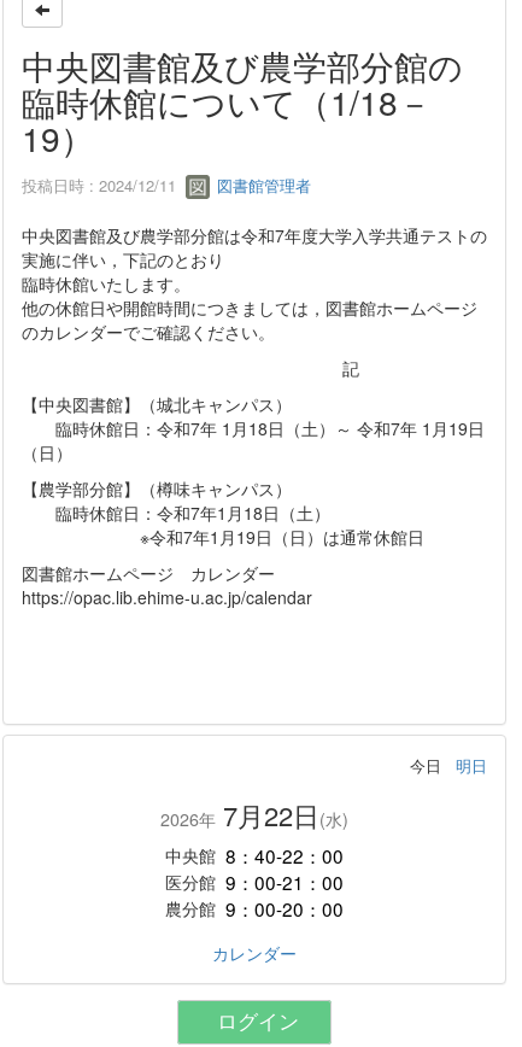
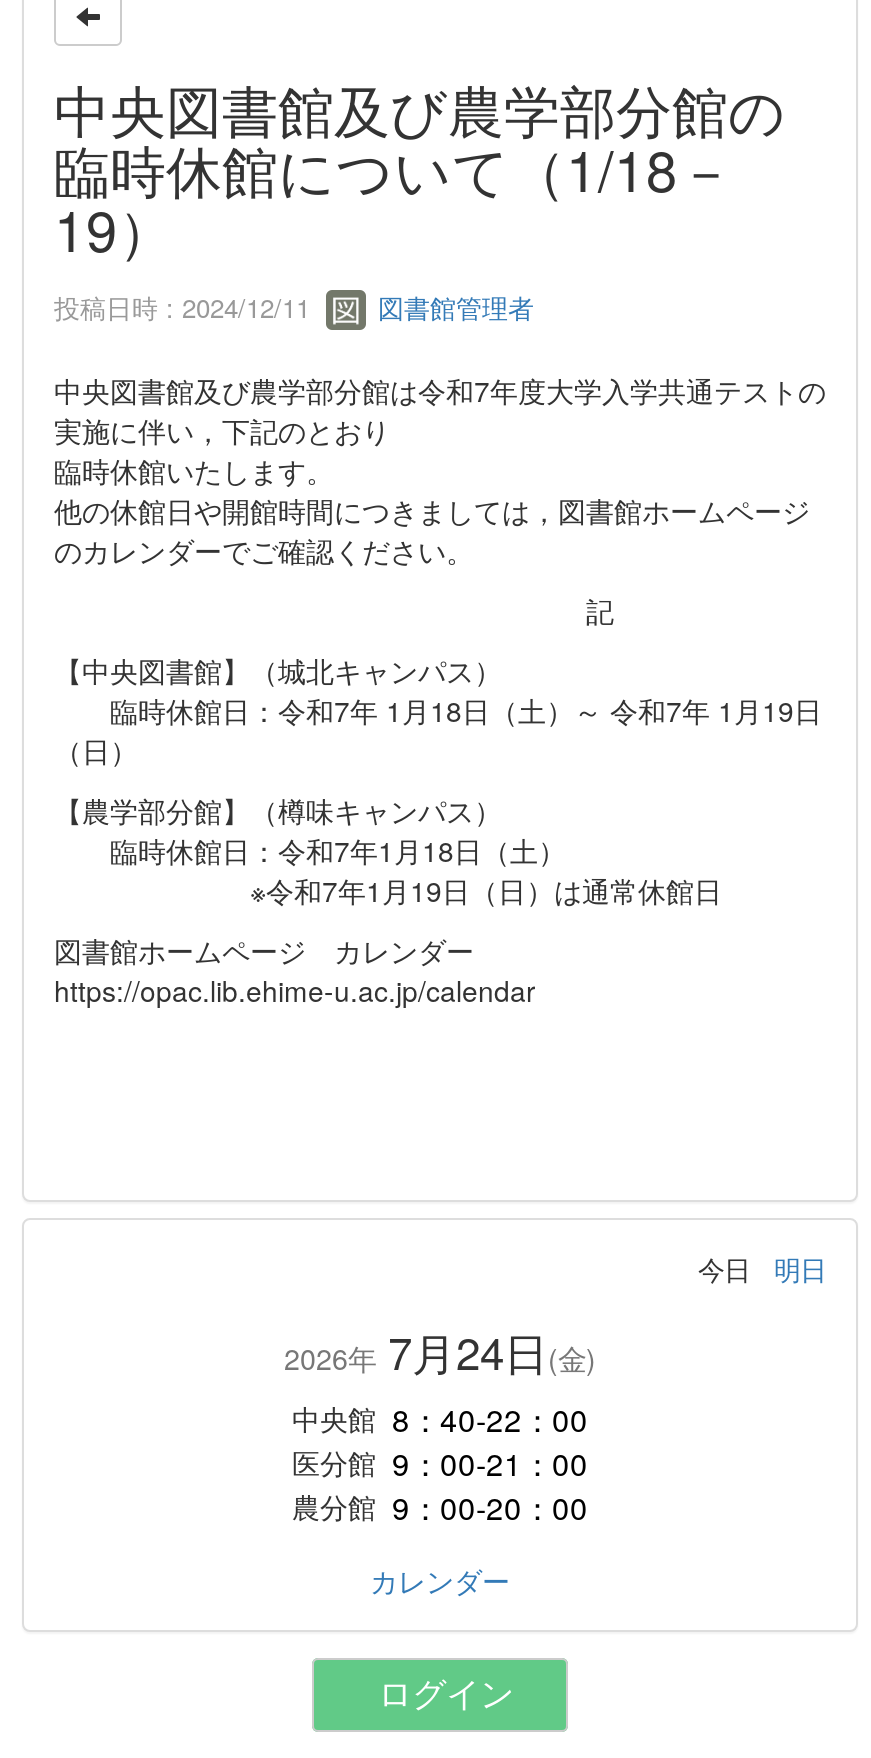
[160,796,348,834] 2026年 7月22日(水) -> [284,1320,596,1382] 2026年 7月24日(金)

